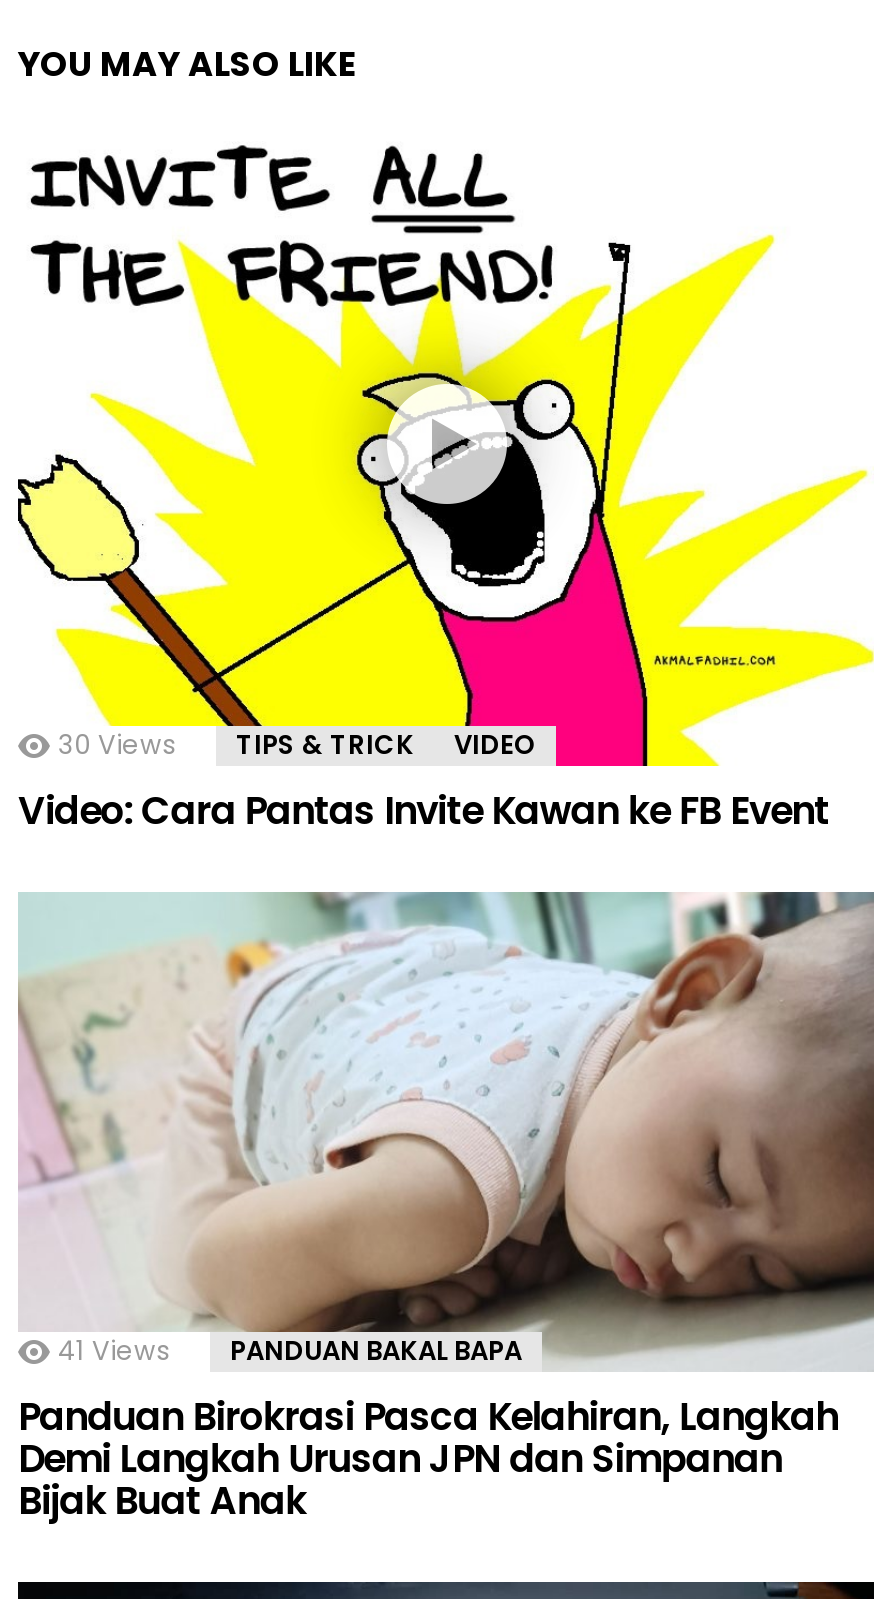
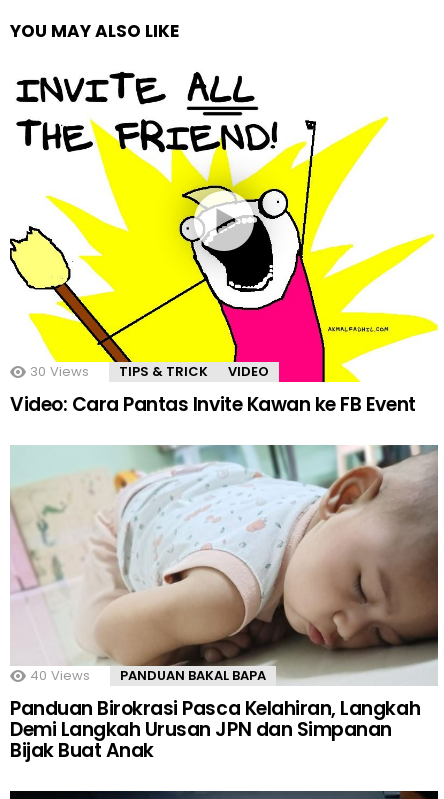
[58,1333,522,1371] 41 Views PANDUAN BAKAL BAPA -> [30,666,266,685] 40 Views PANDUAN BAKAL BAPA

